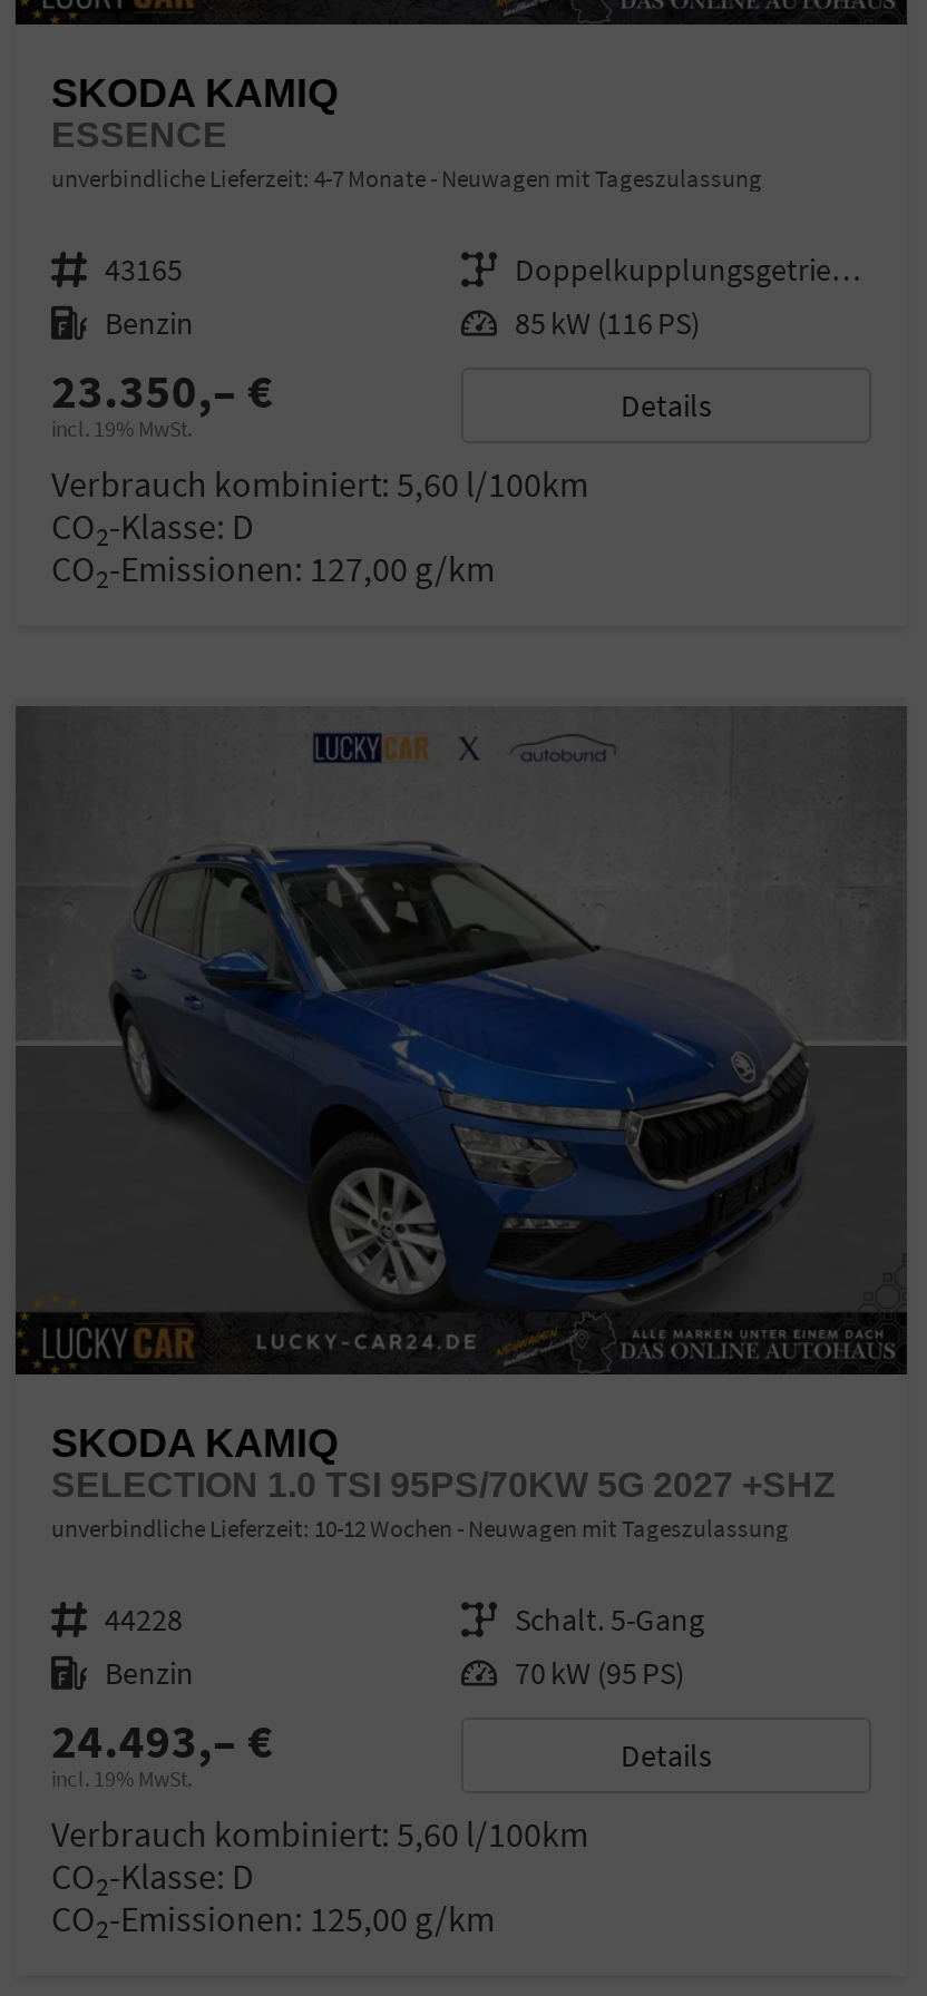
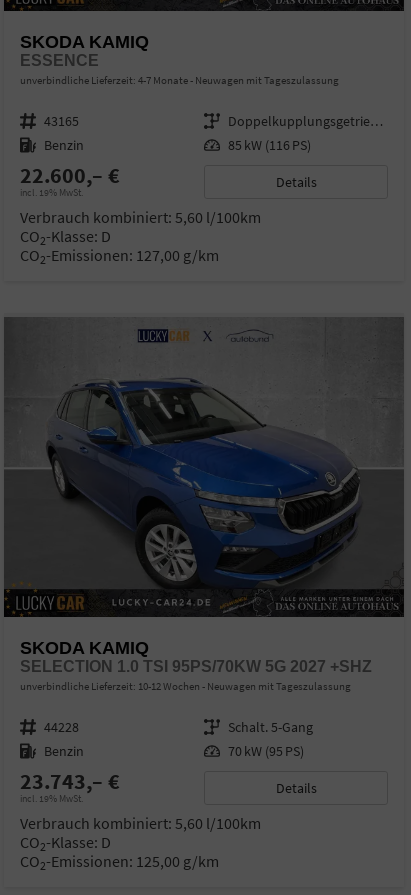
[51,360,274,420] 23.350,– € -> [20,162,120,189] 22.600,– €
[51,1710,274,1770] 24.493,– € -> [20,768,120,795] 23.743,– €

